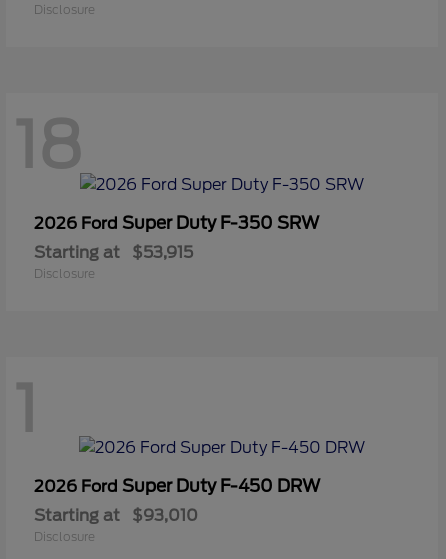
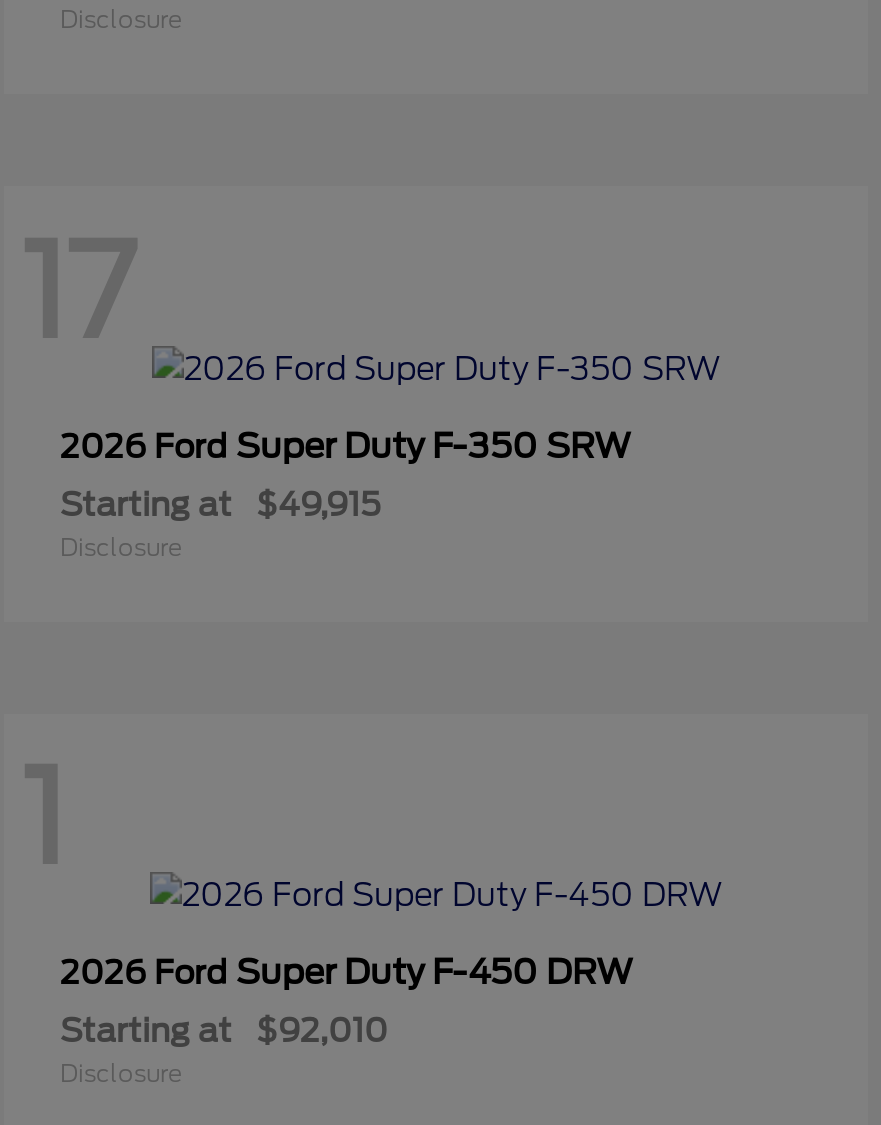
[14,107,82,183] 18 -> [20,215,134,367] 17
[34,242,193,261] Starting at $53,915 -> [60,485,380,523] Starting at $49,915
[34,506,198,525] Starting at $93,010 -> [60,1012,388,1050] Starting at $92,010

